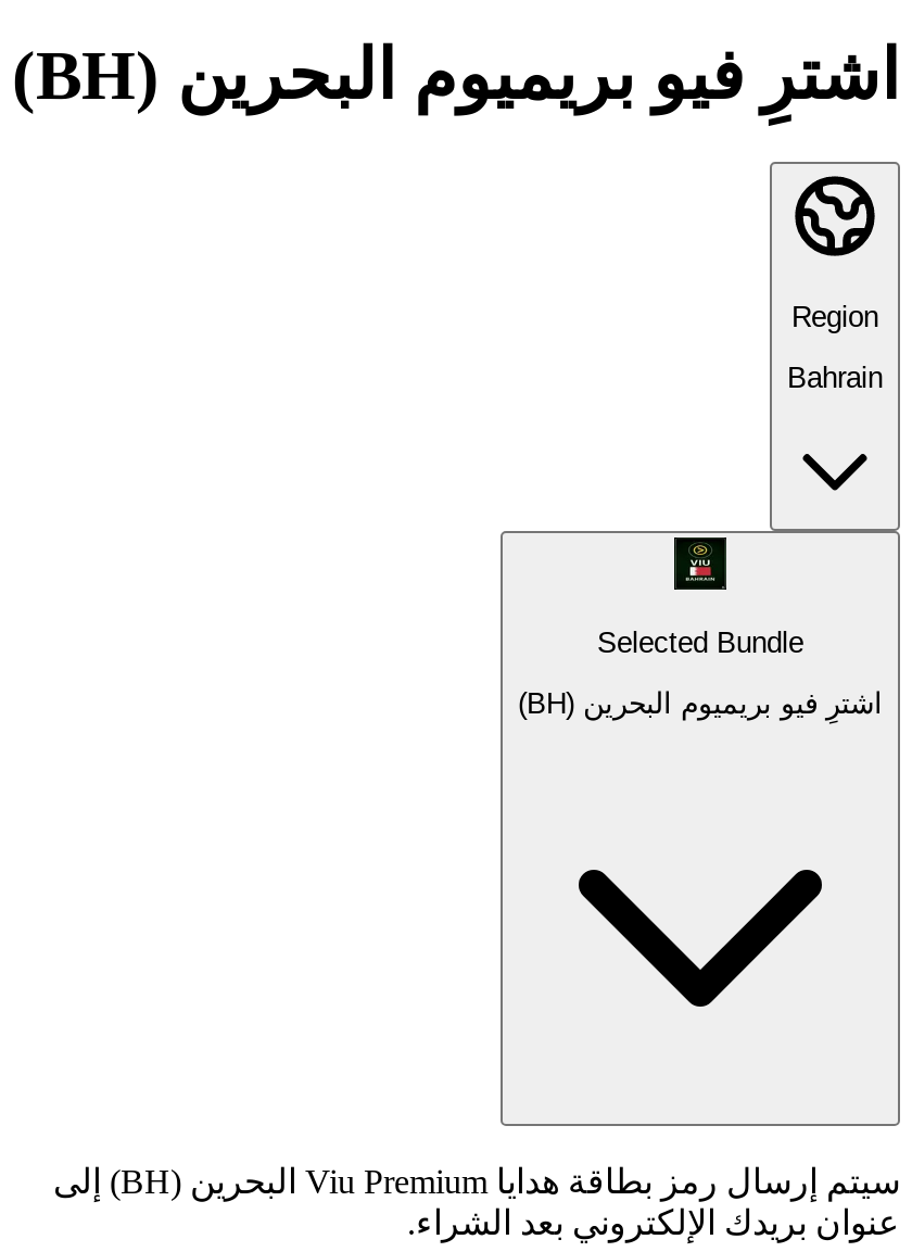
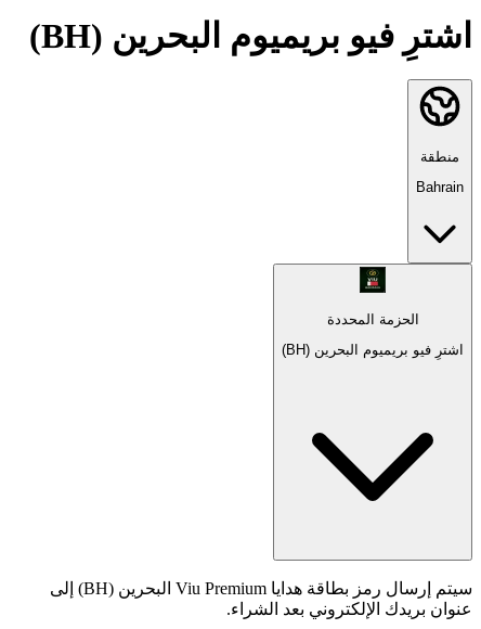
[791,300,878,333] Region -> [420,148,459,165] منطقة
[597,626,803,658] Selected Bundle -> [327,311,419,327] الحزمة المحددة

